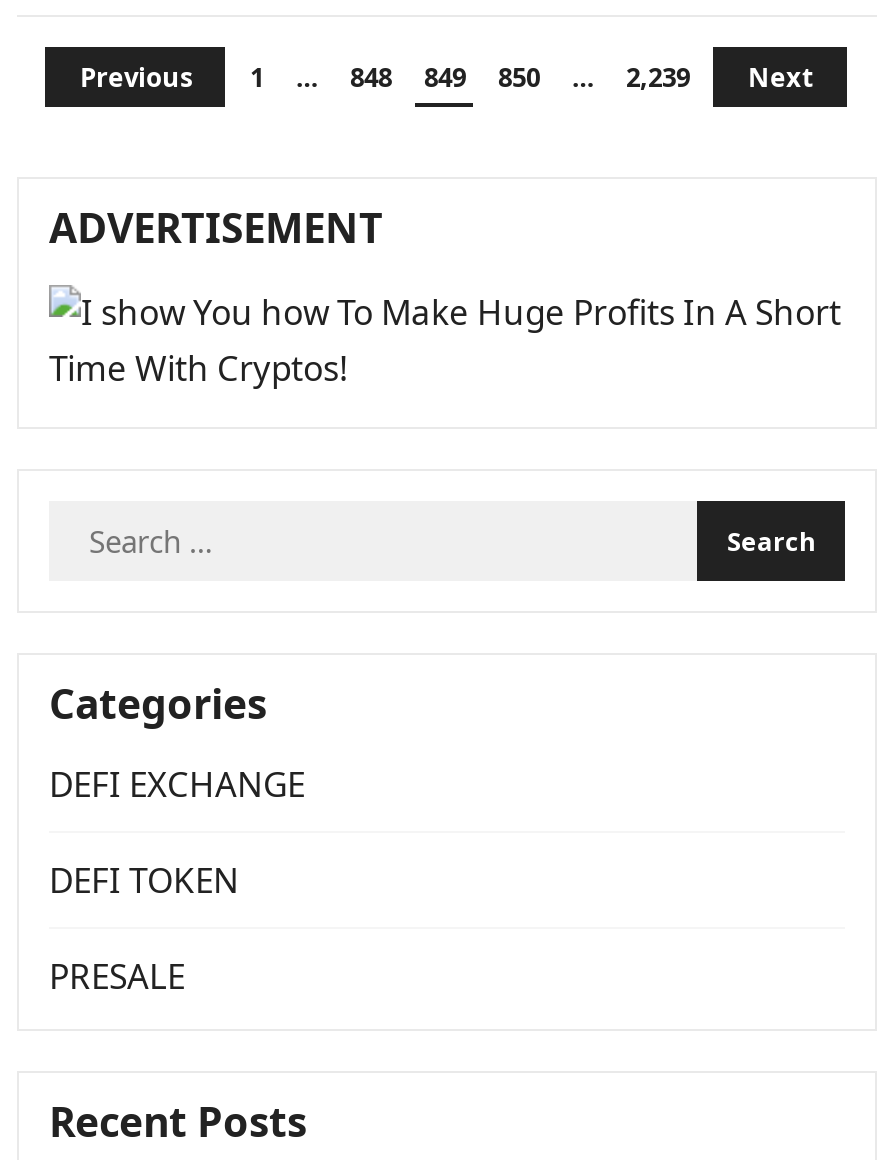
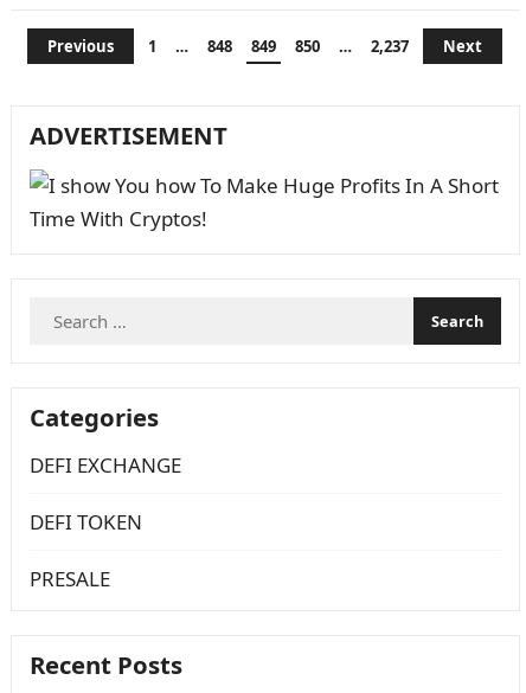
[626,59,690,95] 2,239 -> [371,36,409,57] 2,237

